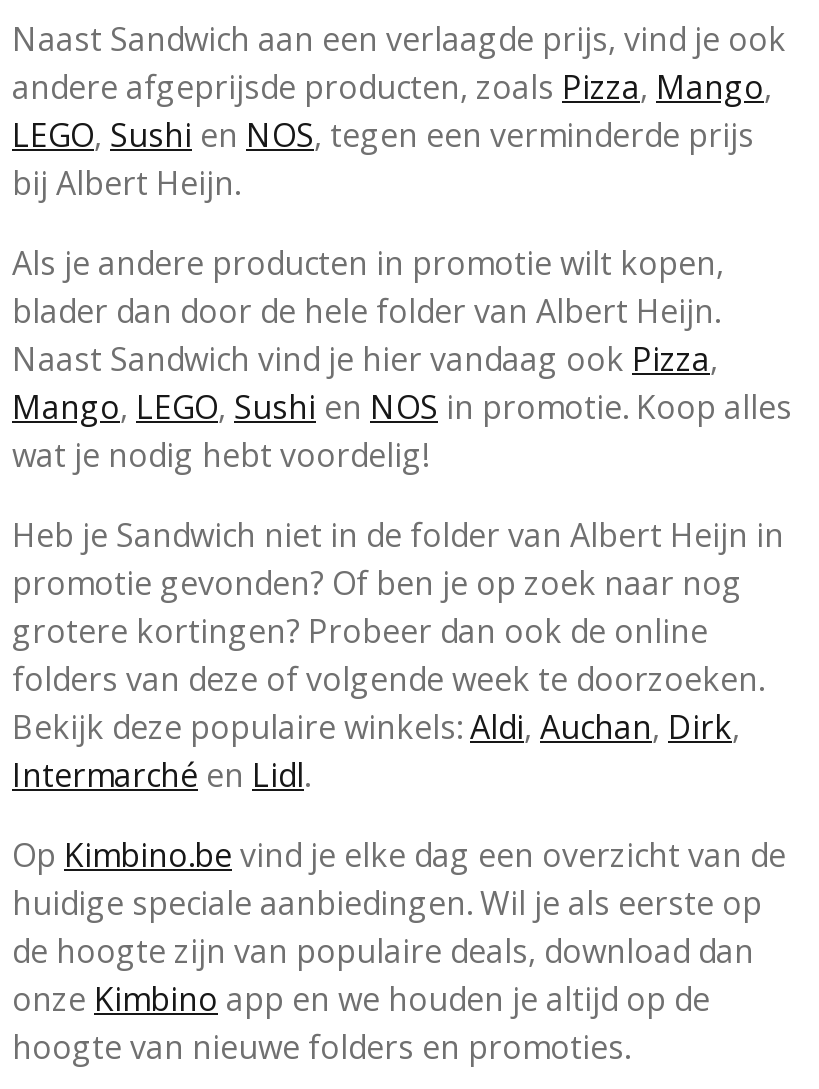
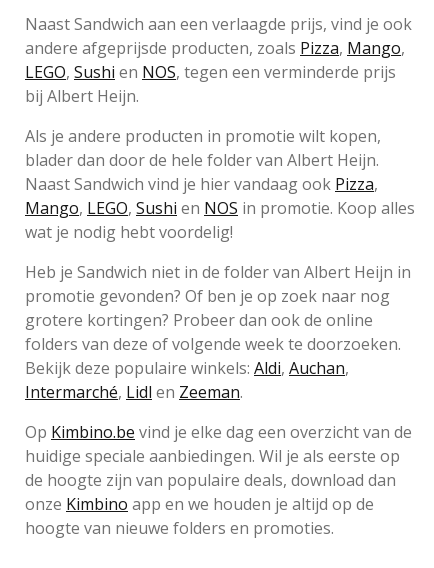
[12,704,740,796] Bekijk deze populaire winkels: Aldi, Auchan, Dirk, | Intermarché en Lidl. -> [25,357,349,403] Bekijk deze populaire winkels: Aldi, Auchan, | Intermarché, Lidl en Zeeman.

